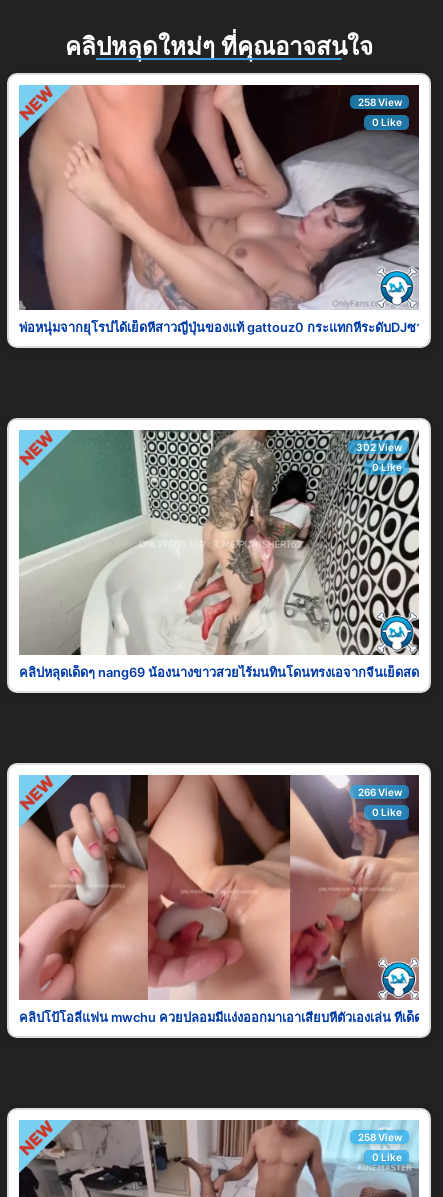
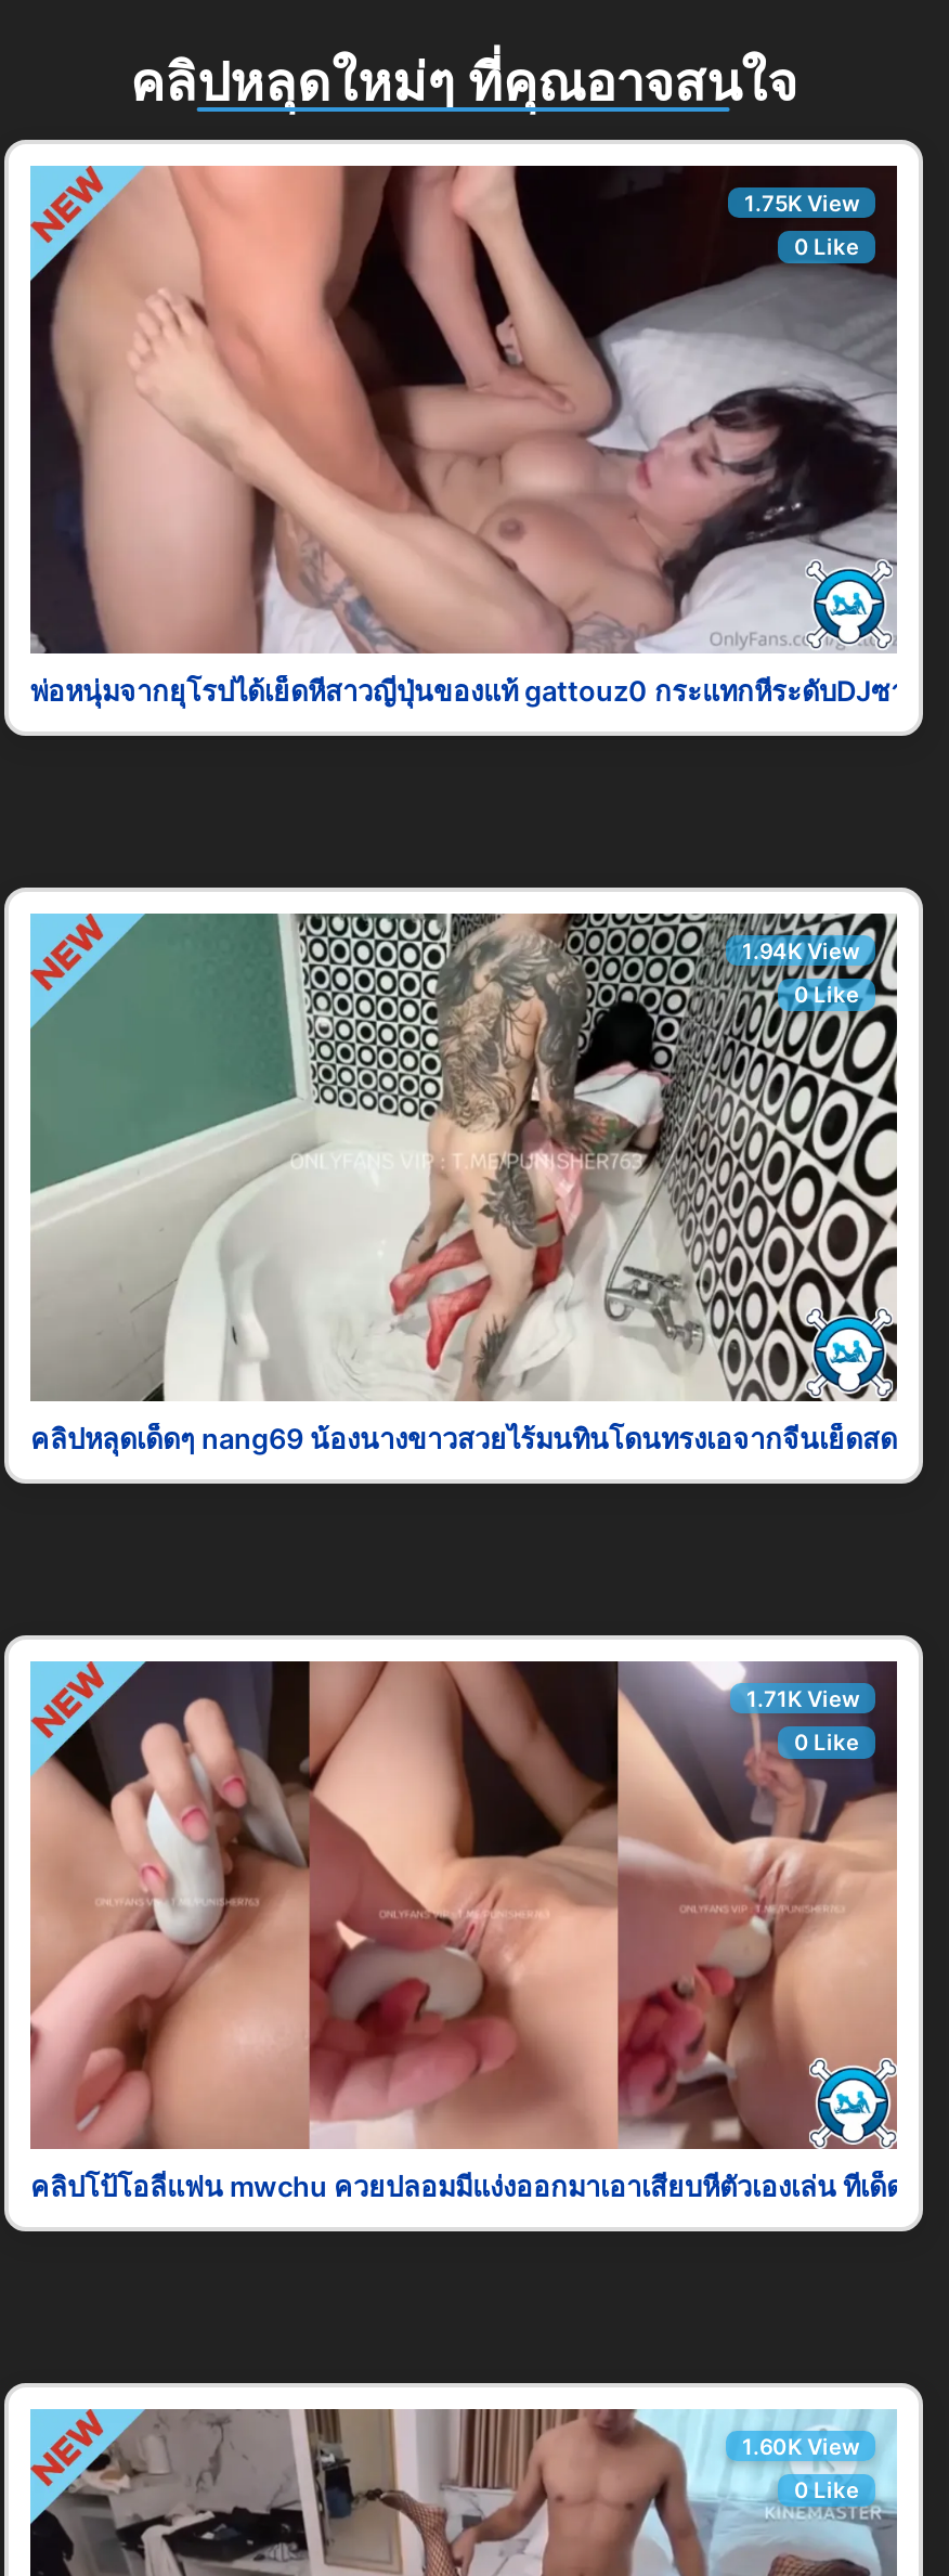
[357,96,401,108] 258 View -> [744,190,859,216] 1.75K View
[355,441,401,453] 302 View -> [742,938,859,964] 1.94K View
[357,786,401,798] 266 View -> [746,1685,859,1711] 1.71K View
[357,1131,401,1143] 258 View -> [742,2433,859,2459] 1.60K View

